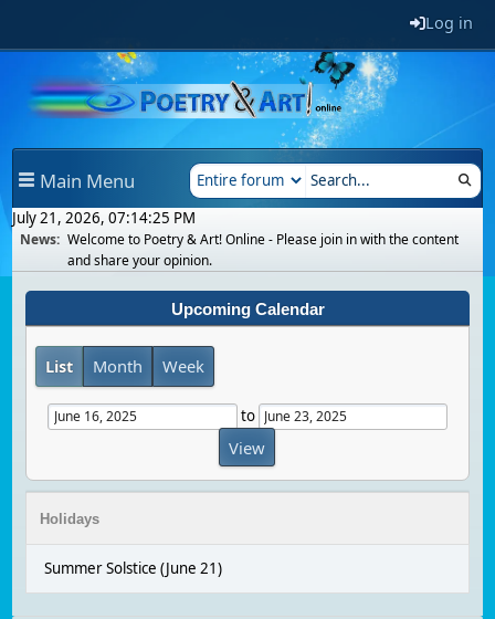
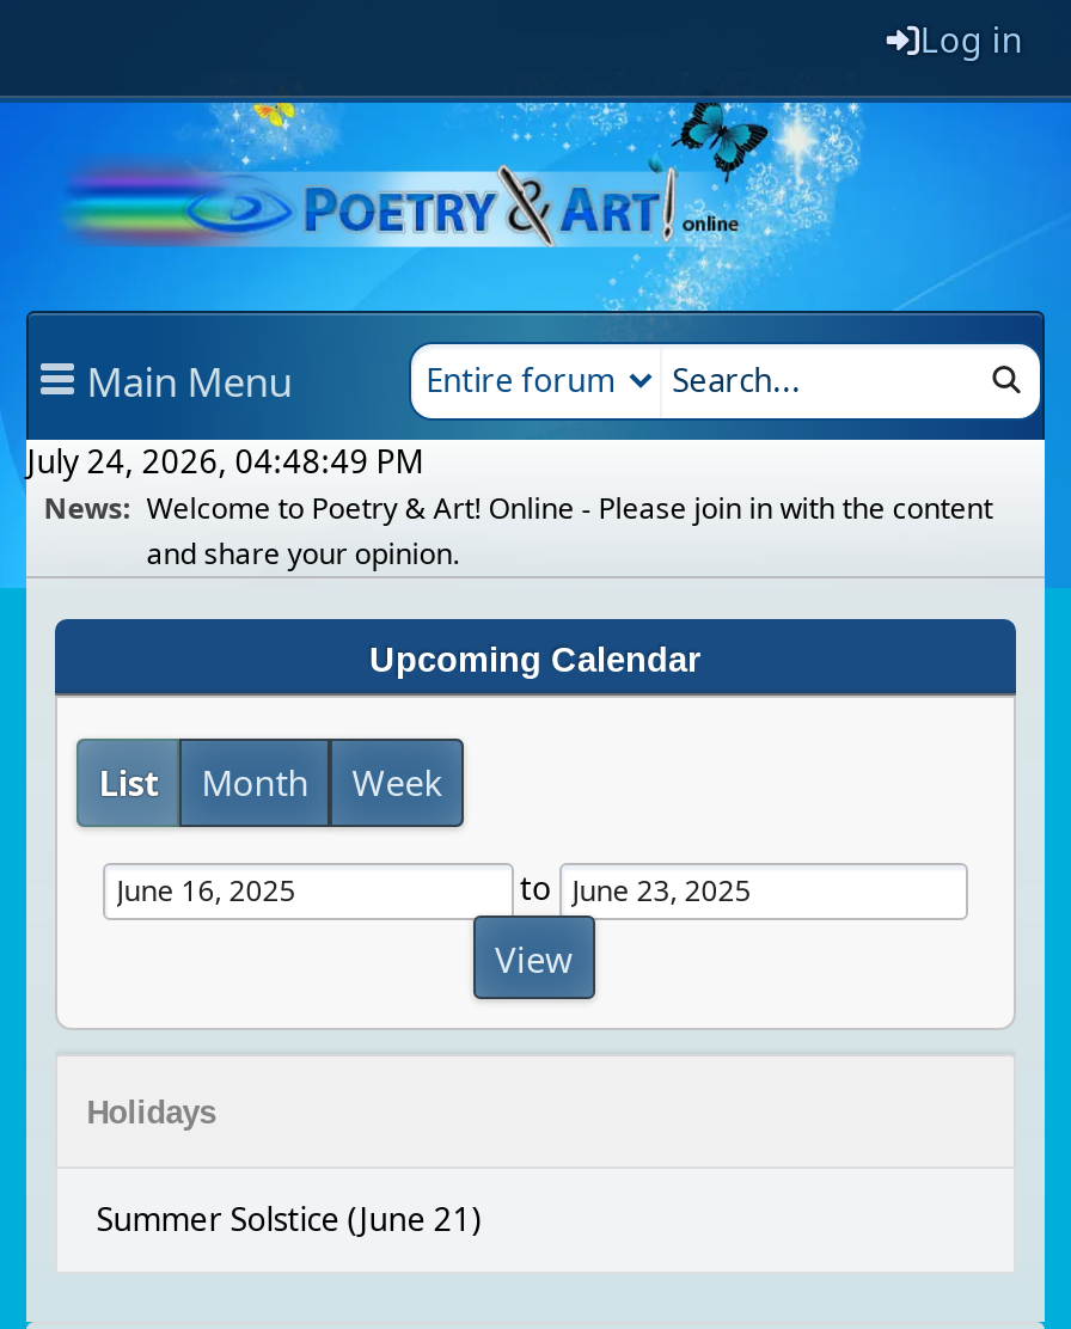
[12,208,196,228] July 21, 2026, 07:14:25 PM -> [27,440,424,483] July 24, 2026, 04:48:49 PM

